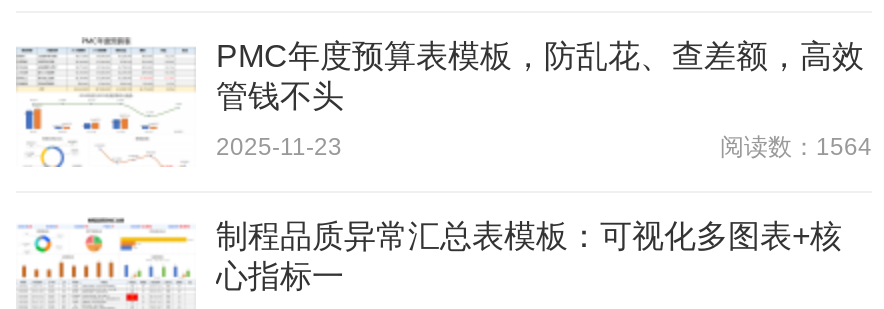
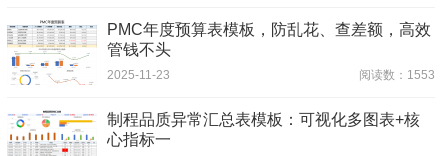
[720,133,872,161] 阅读数：1564 -> [359,68,435,82] 阅读数：1553

